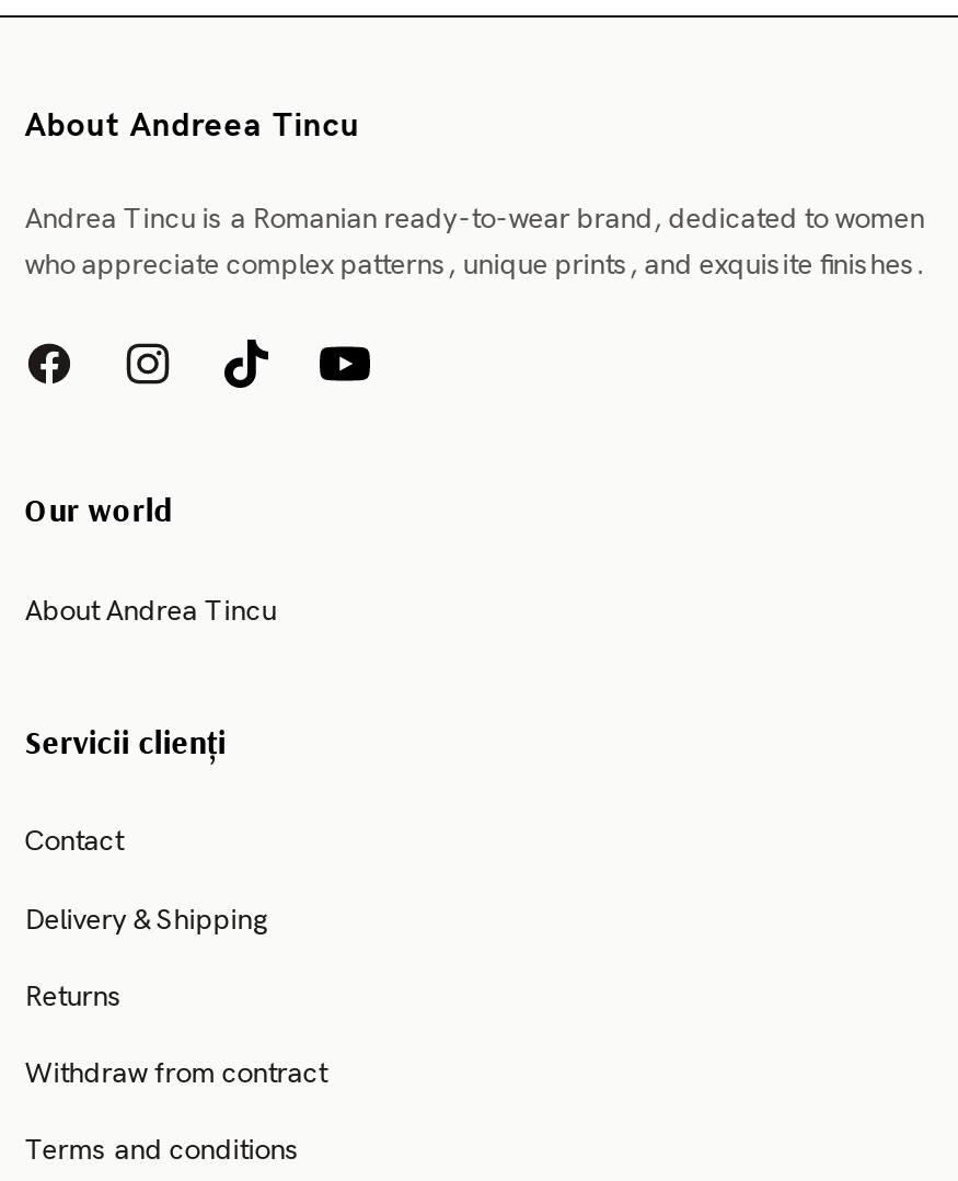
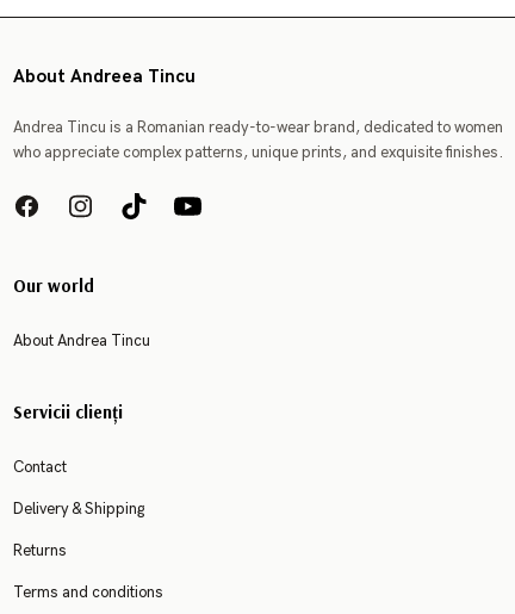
[25,1056,327,1091] Withdraw from contract -> none

